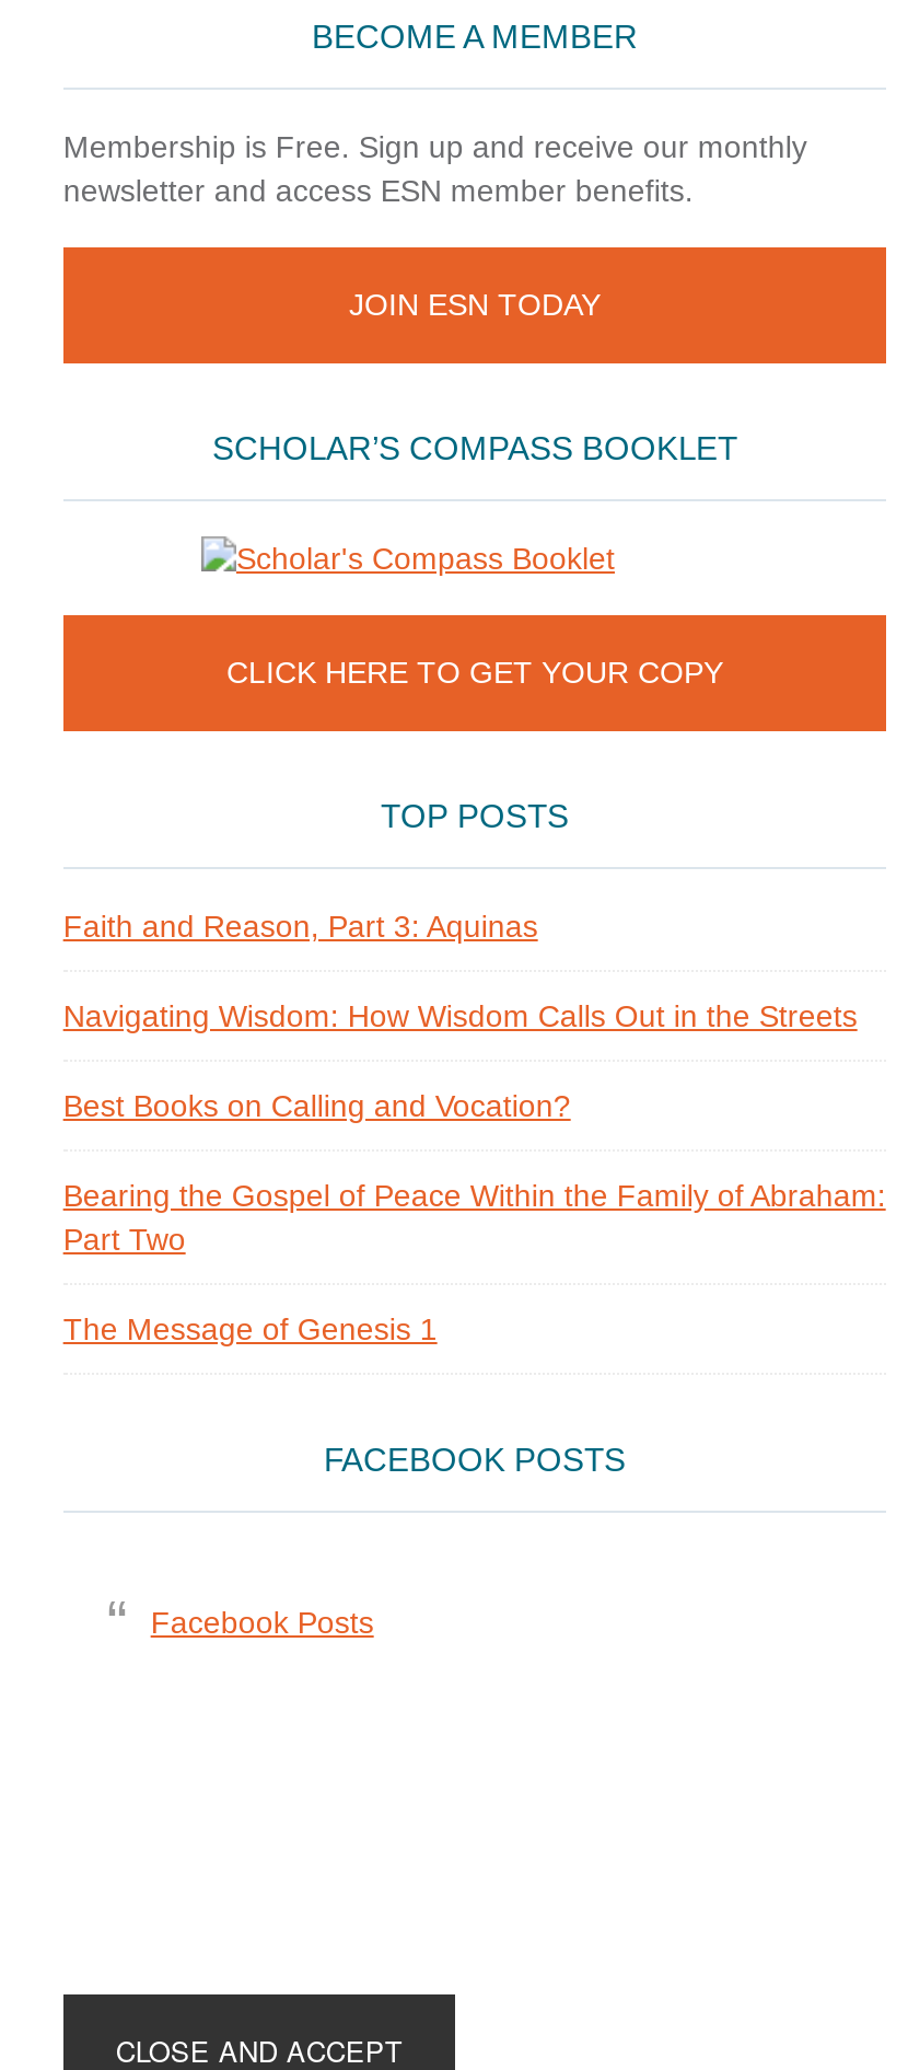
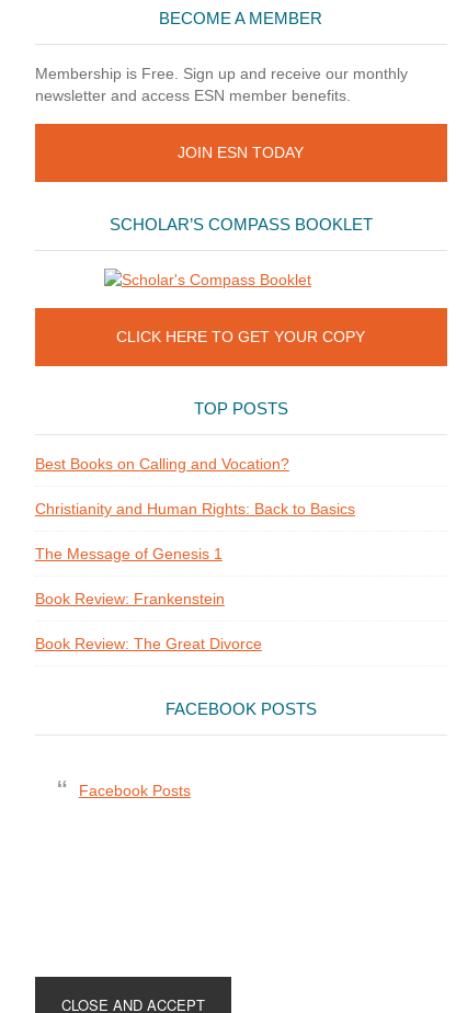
[63,909,857,1033] Faith and Reason, Part 3: Aquinas | Navigating Wisdom: How Wisdom Calls Out in the Streets -> none
moved [63,1088,571,1123] -> [35,455,289,473]: Best Books on Calling and Vocation?
[63,1178,886,1257] Bearing the Gospel of Peace Within the Family of Abraham: | Part Two -> [35,500,355,517] Christianity and Human Rights: Back to Basics
moved [63,1311,437,1346] -> [35,545,222,562]: The Message of Genesis 1
none -> [35,590,262,652] Book Review: Frankenstein | Book Review: The Great Divorce

